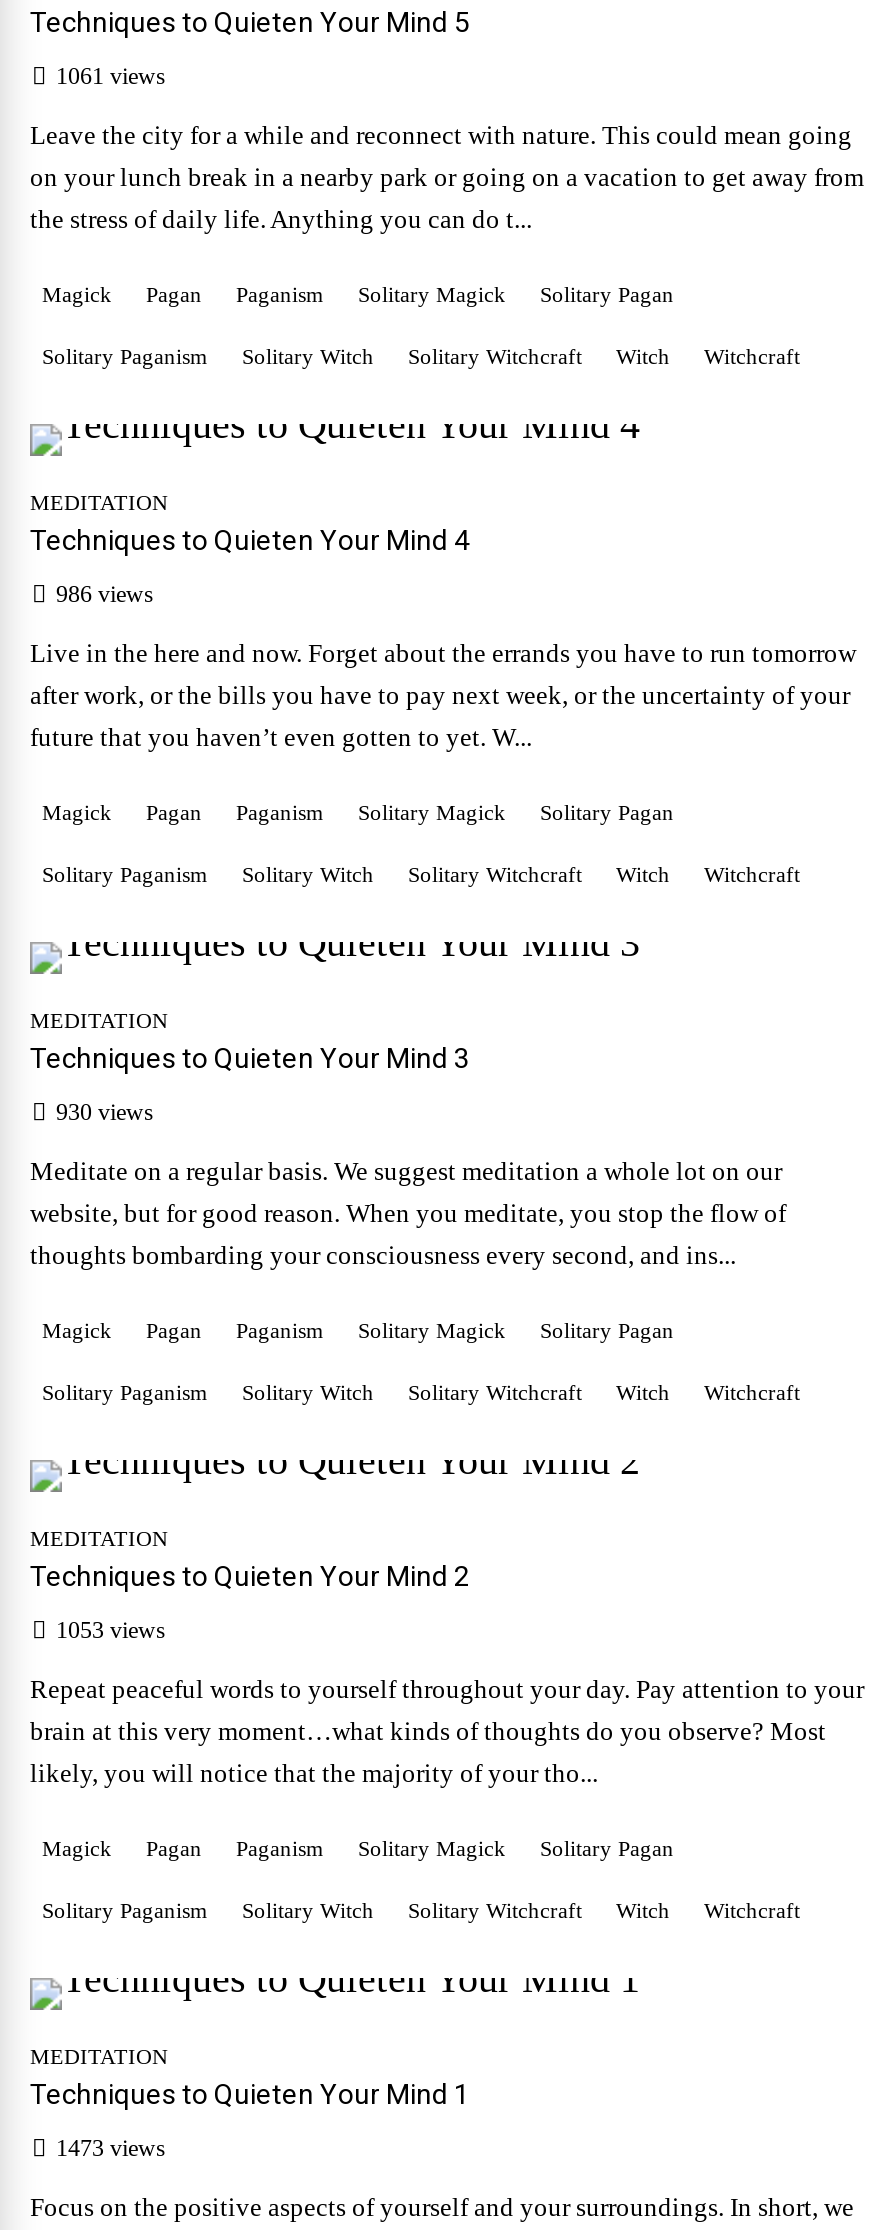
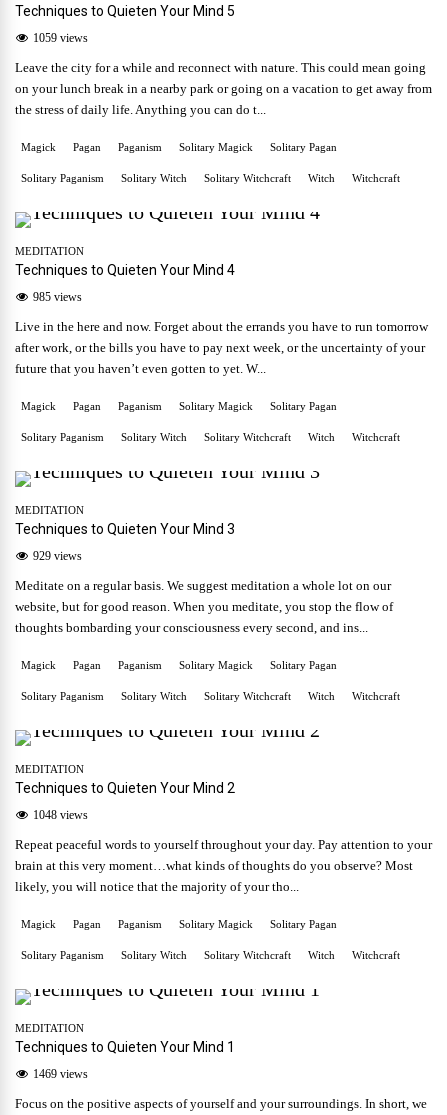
[56,62,166,90] 1061 views -> [33,31,88,45] 1059 views
[56,580,154,608] 986 views -> [33,290,82,304] 985 views
[56,1098,154,1126] 930 views -> [33,549,82,563] 929 views
[56,1616,166,1644] 1053 views -> [33,808,88,822] 1048 views
[56,2134,166,2162] 1473 views -> [33,1067,88,1081] 1469 views

